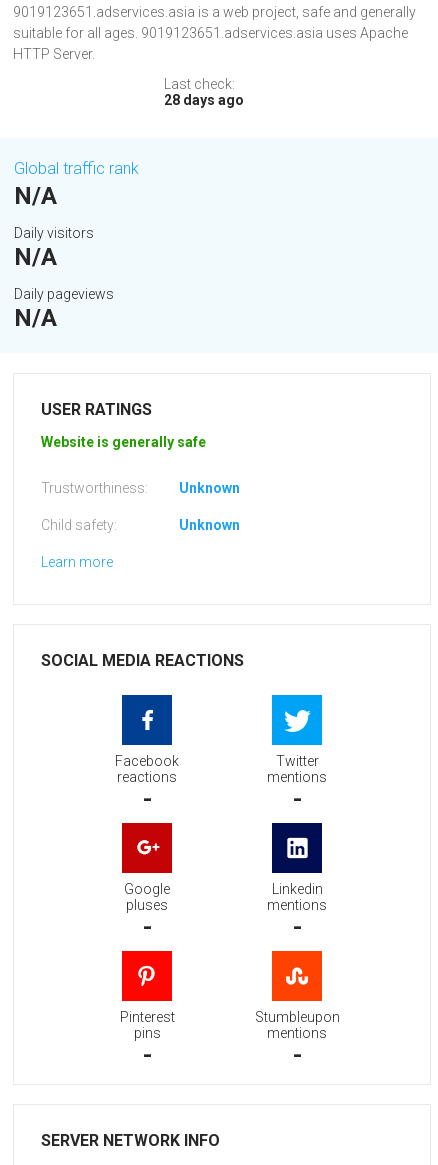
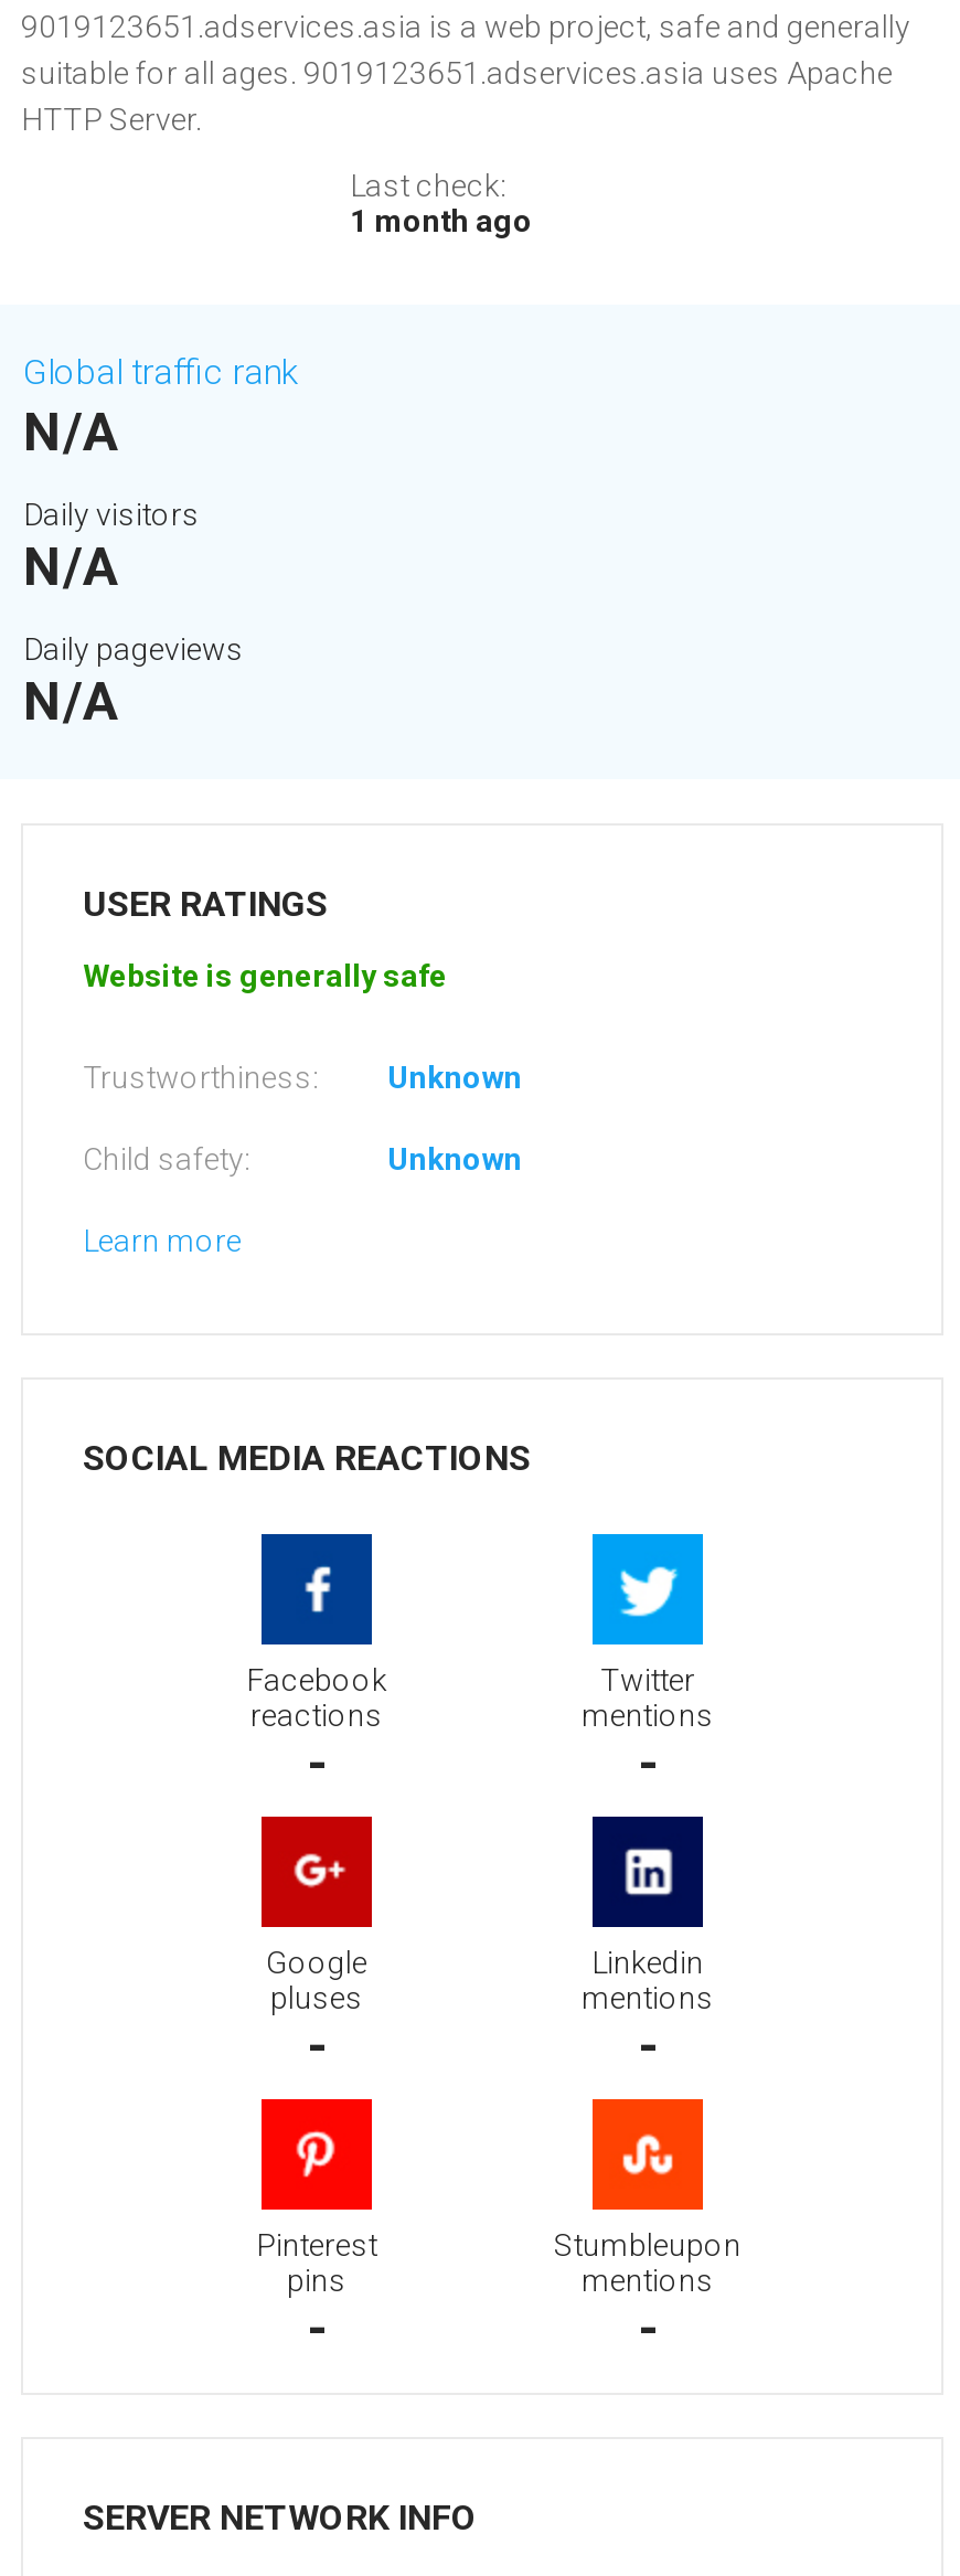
[163,92,243,108] 28 days ago -> [350,203,533,239] 1 month ago

